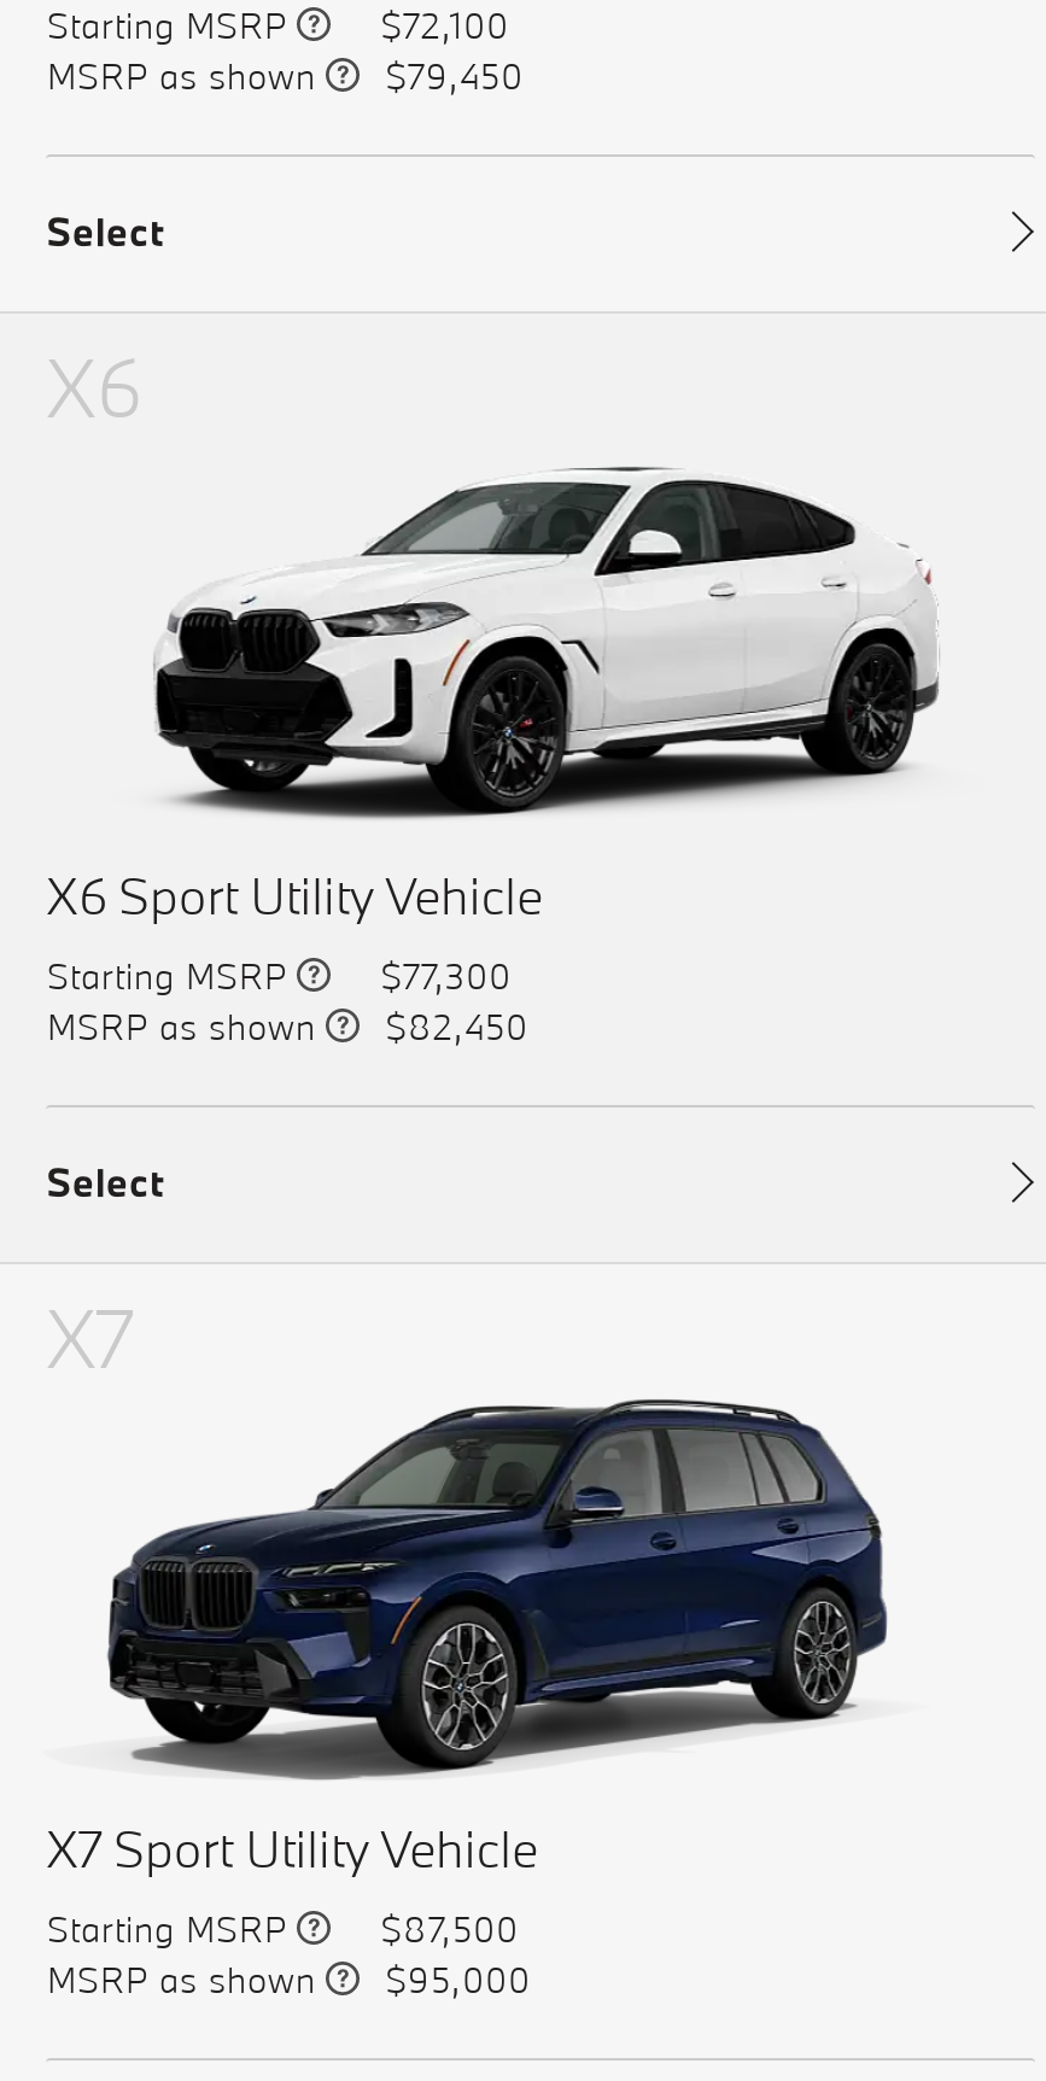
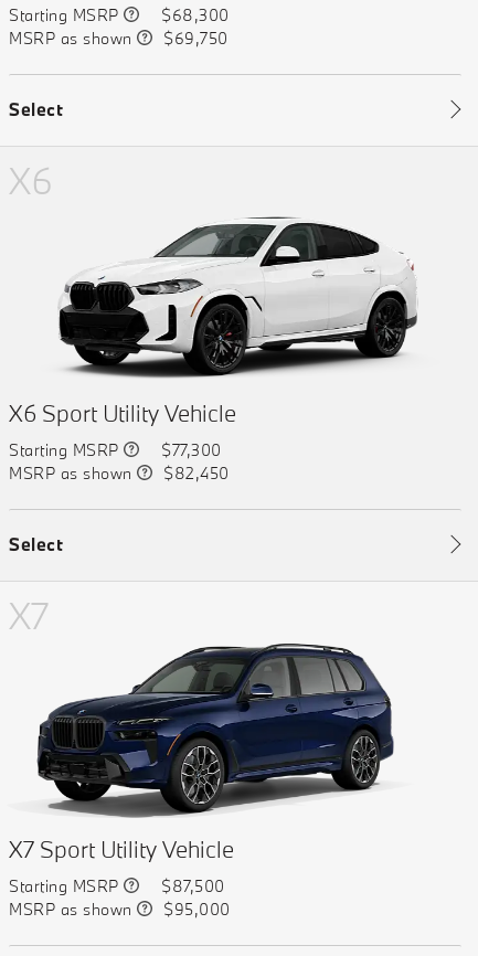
[380,12,509,45] $72,100 -> [162,9,230,24] $68,300
[47,62,524,96] MSRP as shown $79,450 -> [9,32,229,47] MSRP as shown $69,750

